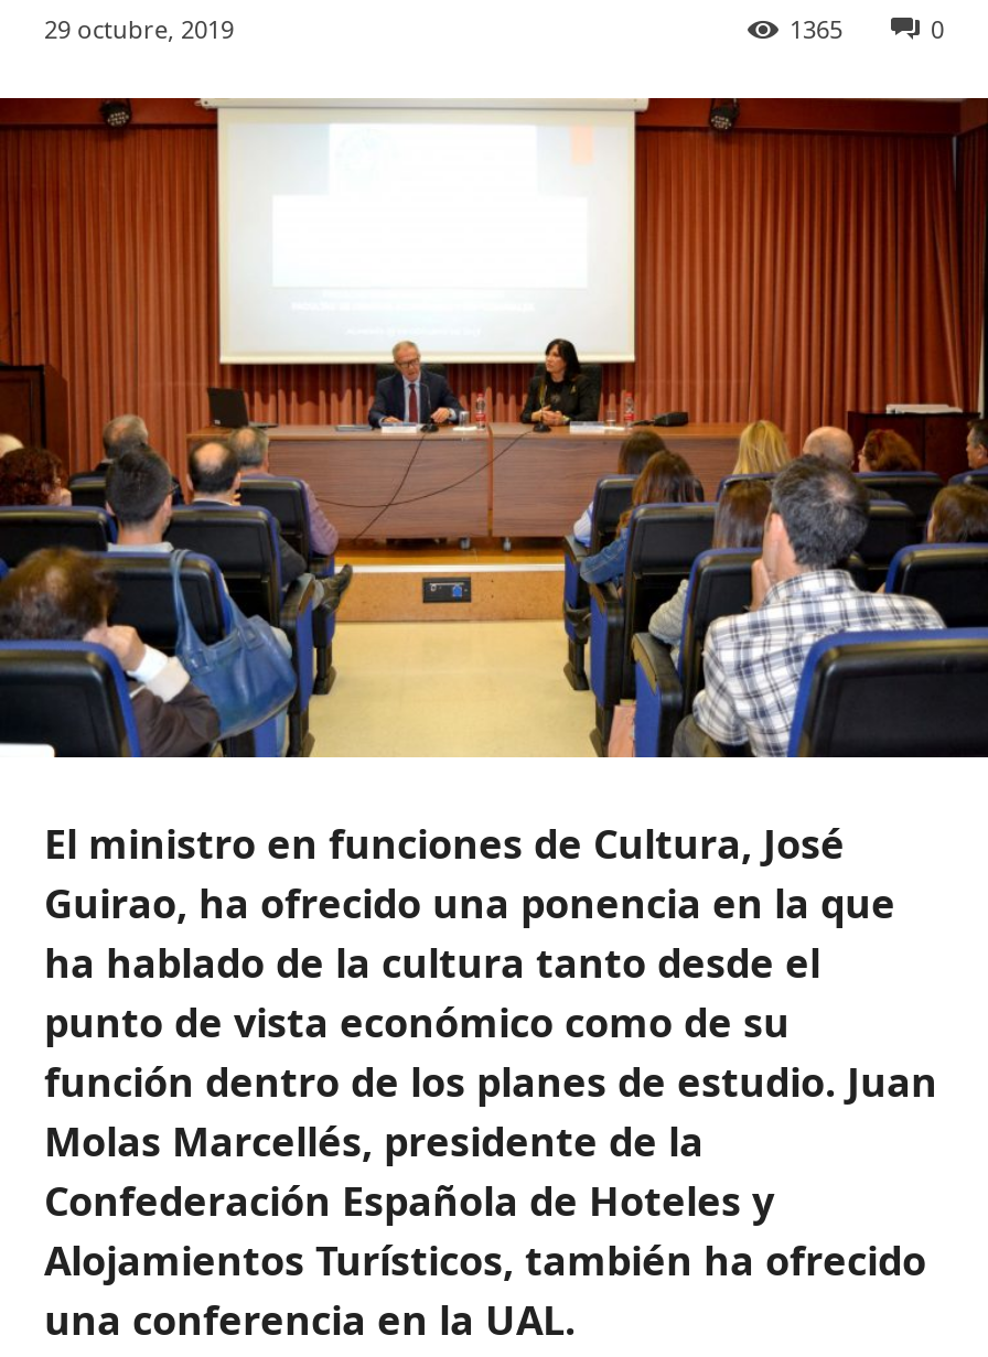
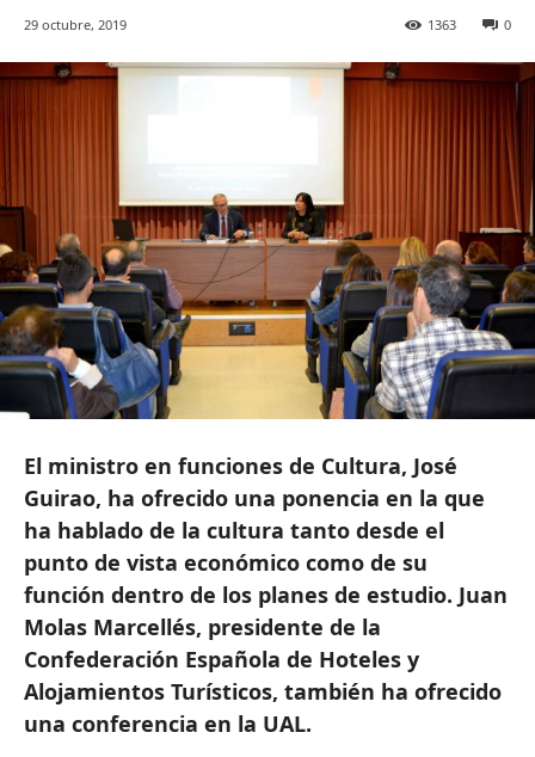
[790,13,842,46] 1365 -> [428,16,456,34] 1363

